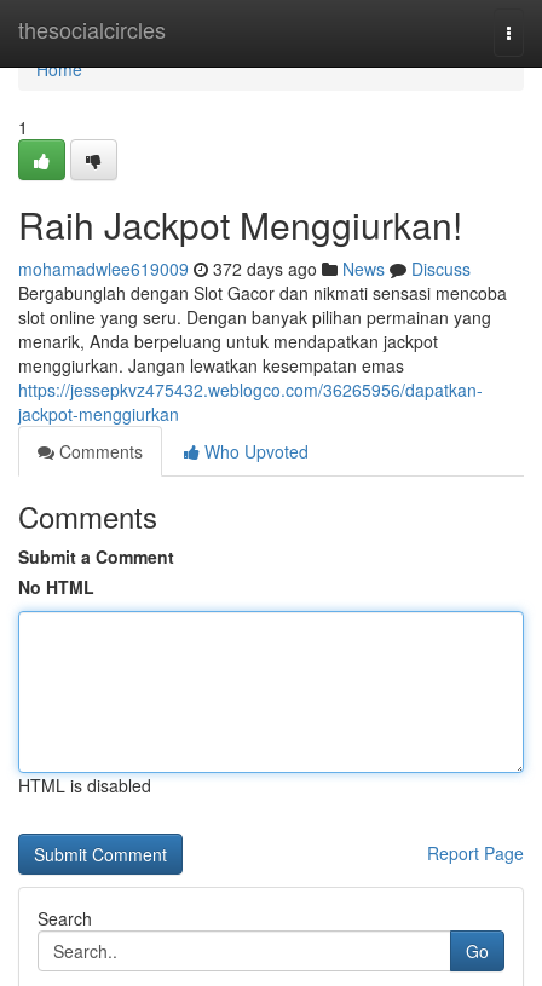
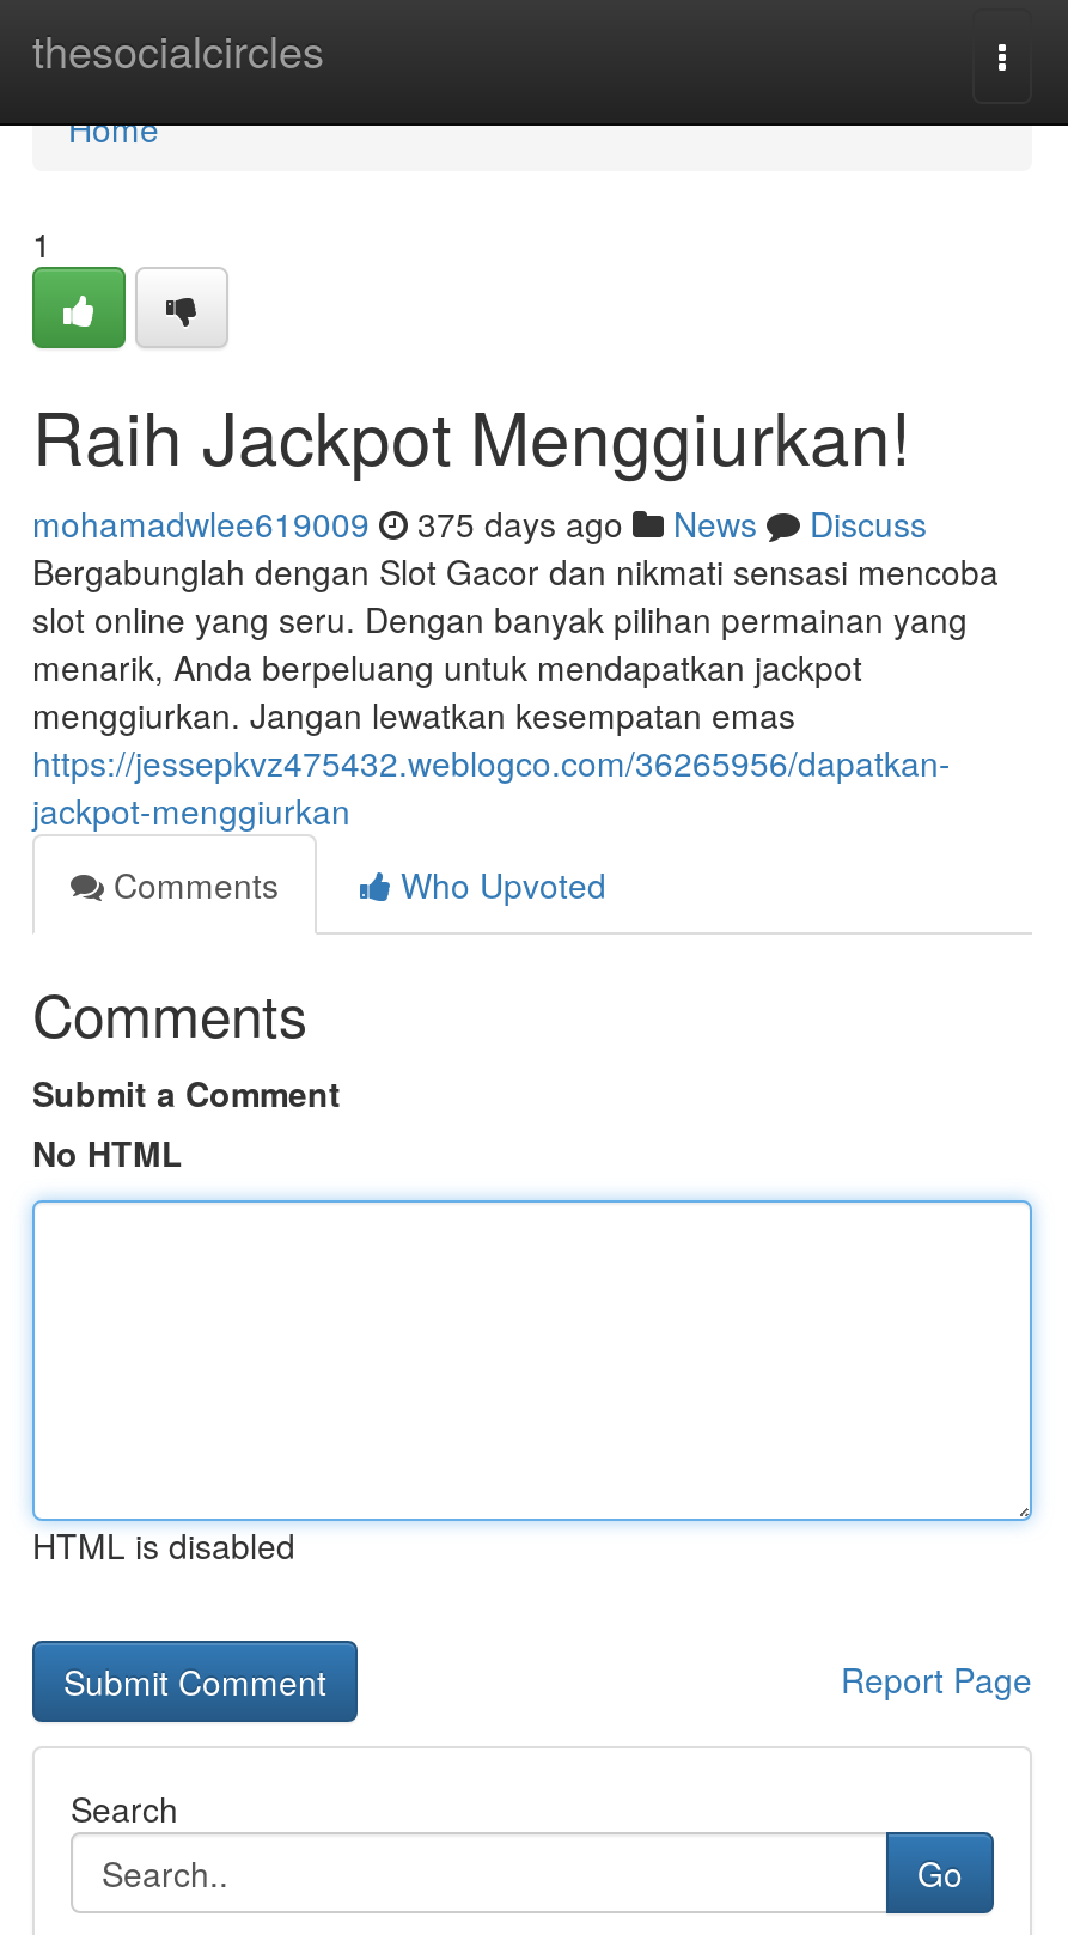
[18,256,471,281] mohamadwlee619009 372 days ago News Discuss -> [32,499,927,547] mohamadwlee619009 375 days ago News Discuss

